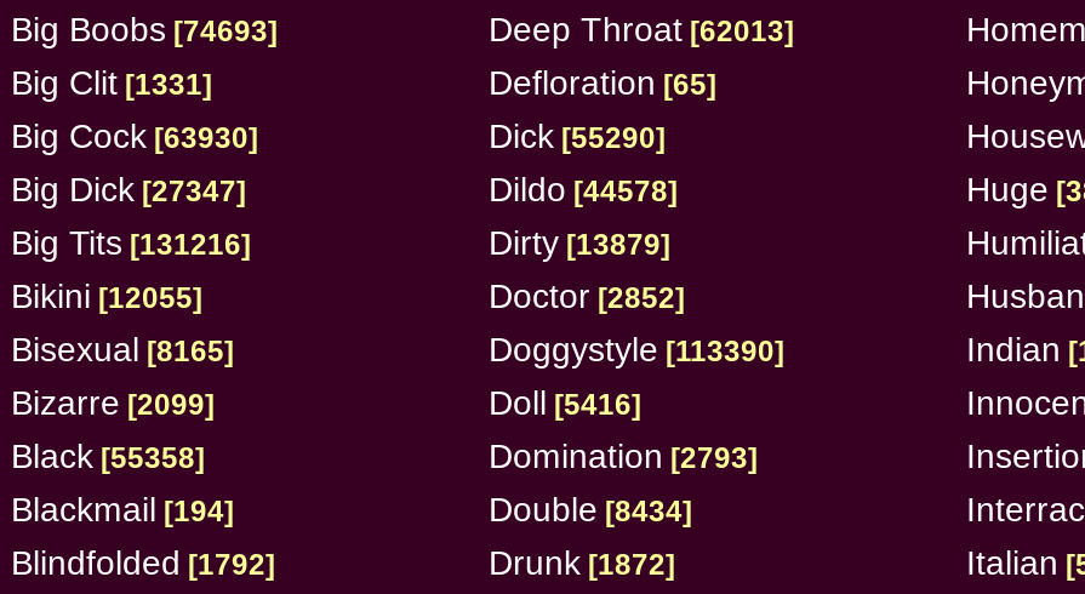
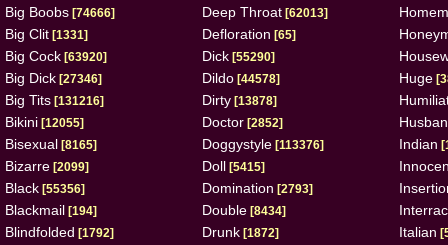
[11,10,278,48] Big Boobs [74693] -> [5,4,115,20] Big Boobs [74666]
[11,116,258,155] Big Cock [63930] -> [5,48,107,64] Big Cock [63920]
[11,170,246,209] Big Dick [27347] -> [5,70,102,86] Big Dick [27346]
[489,223,670,262] Dirty [13879] -> [202,92,277,108] Dirty [13878]
[489,330,784,369] Doggystyle [113390] -> [202,136,324,152] Doggystyle [113376]
[489,383,641,422] Doll [5416] -> [202,158,265,174] Doll [5415]
[11,436,205,475] Black [55358] -> [5,180,85,196] Black [55356]

